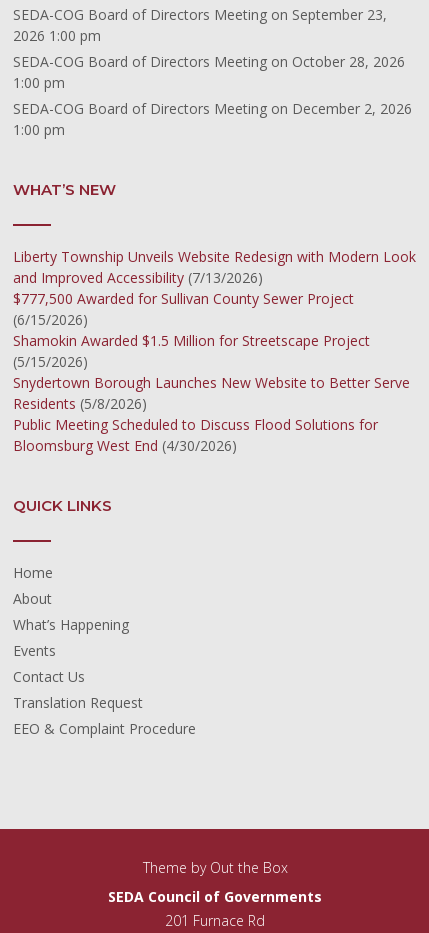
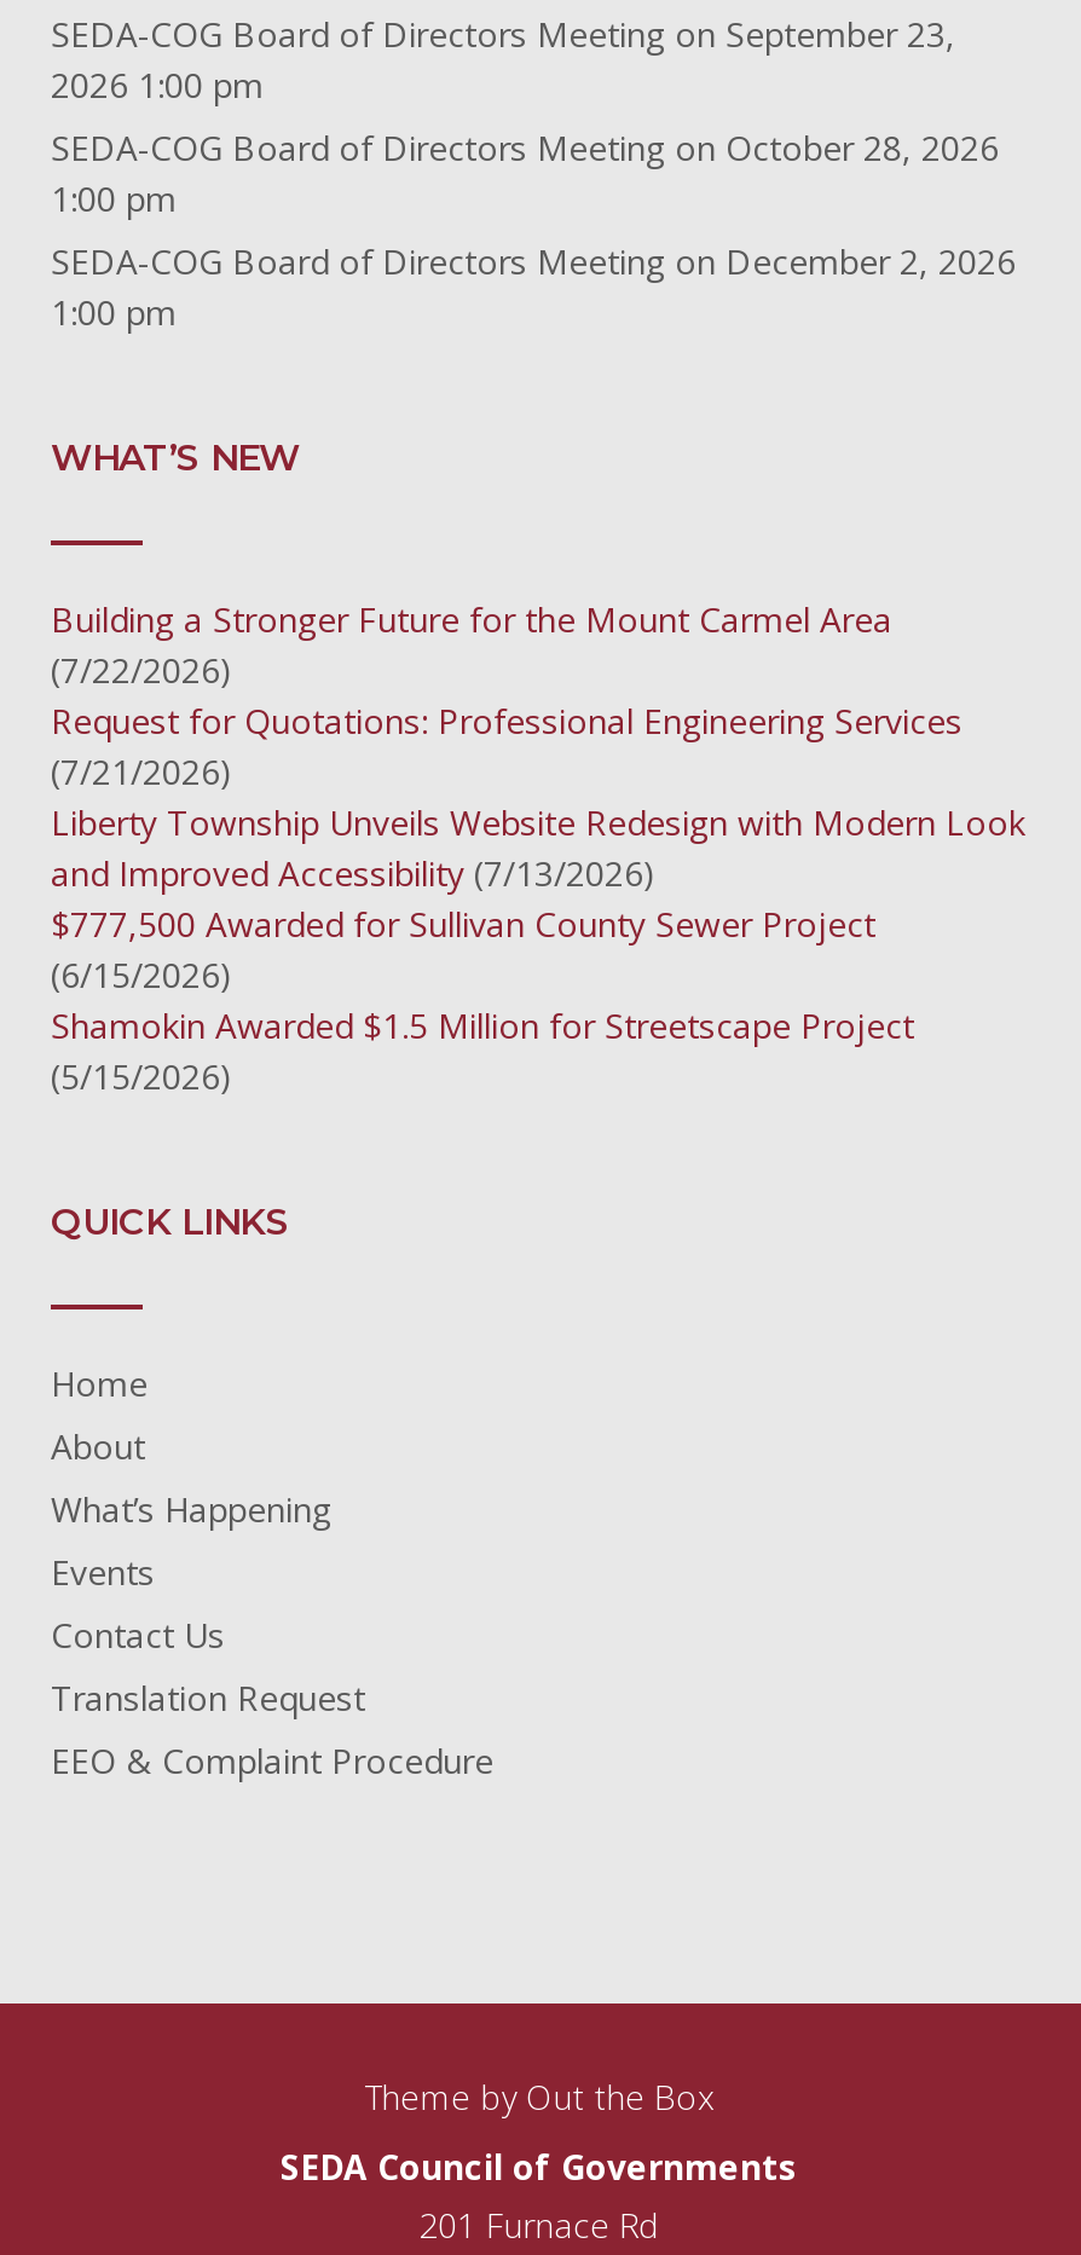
none -> [51,597,963,795] Building a Stronger Future for the Mount Carmel Area | (7/22/2026) | Request for Quotations: Professional Engineering Services | (7/21/2026)
moved [13,247,416,371] -> [51,800,1025,1100]: Liberty Township Unveils Website Redesign with Modern Look | and Improved Accessibility (7/13/2026) | $777,500 Awarded for Sullivan County Sewer Project | (6/15/2026) | Shamokin Awarded $1.5 Million for Streetscape Project | (5/15/2026)
[13,373,410,455] Snydertown Borough Launches New Website to Better Serve | Residents (5/8/2026) | Public Meeting Scheduled to Discuss Flood Solutions for | Bloomsburg West End (4/30/2026) -> none

